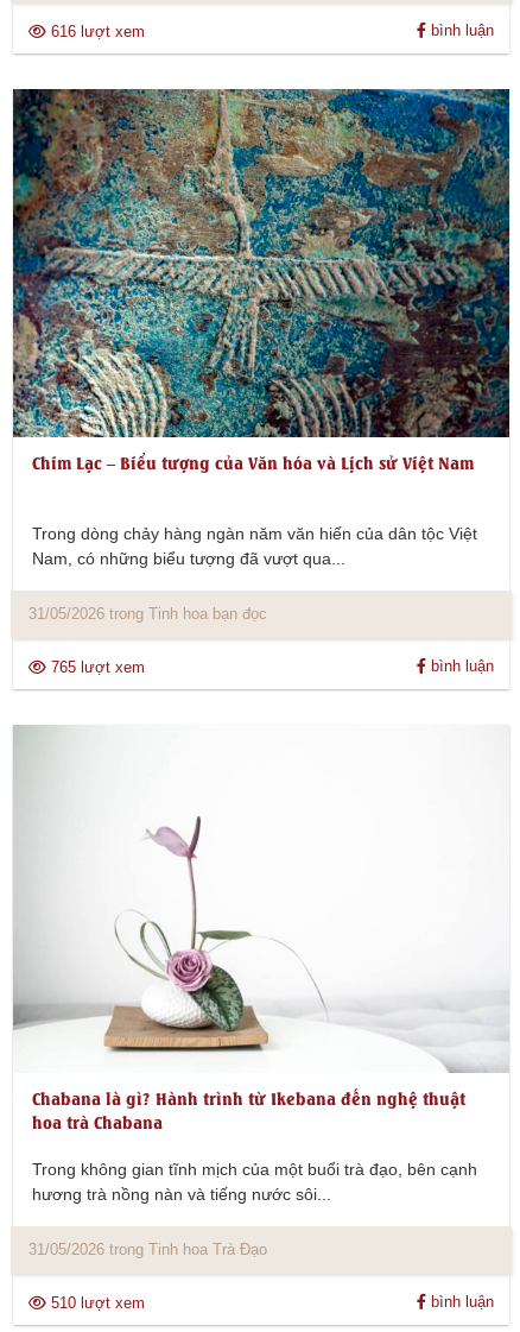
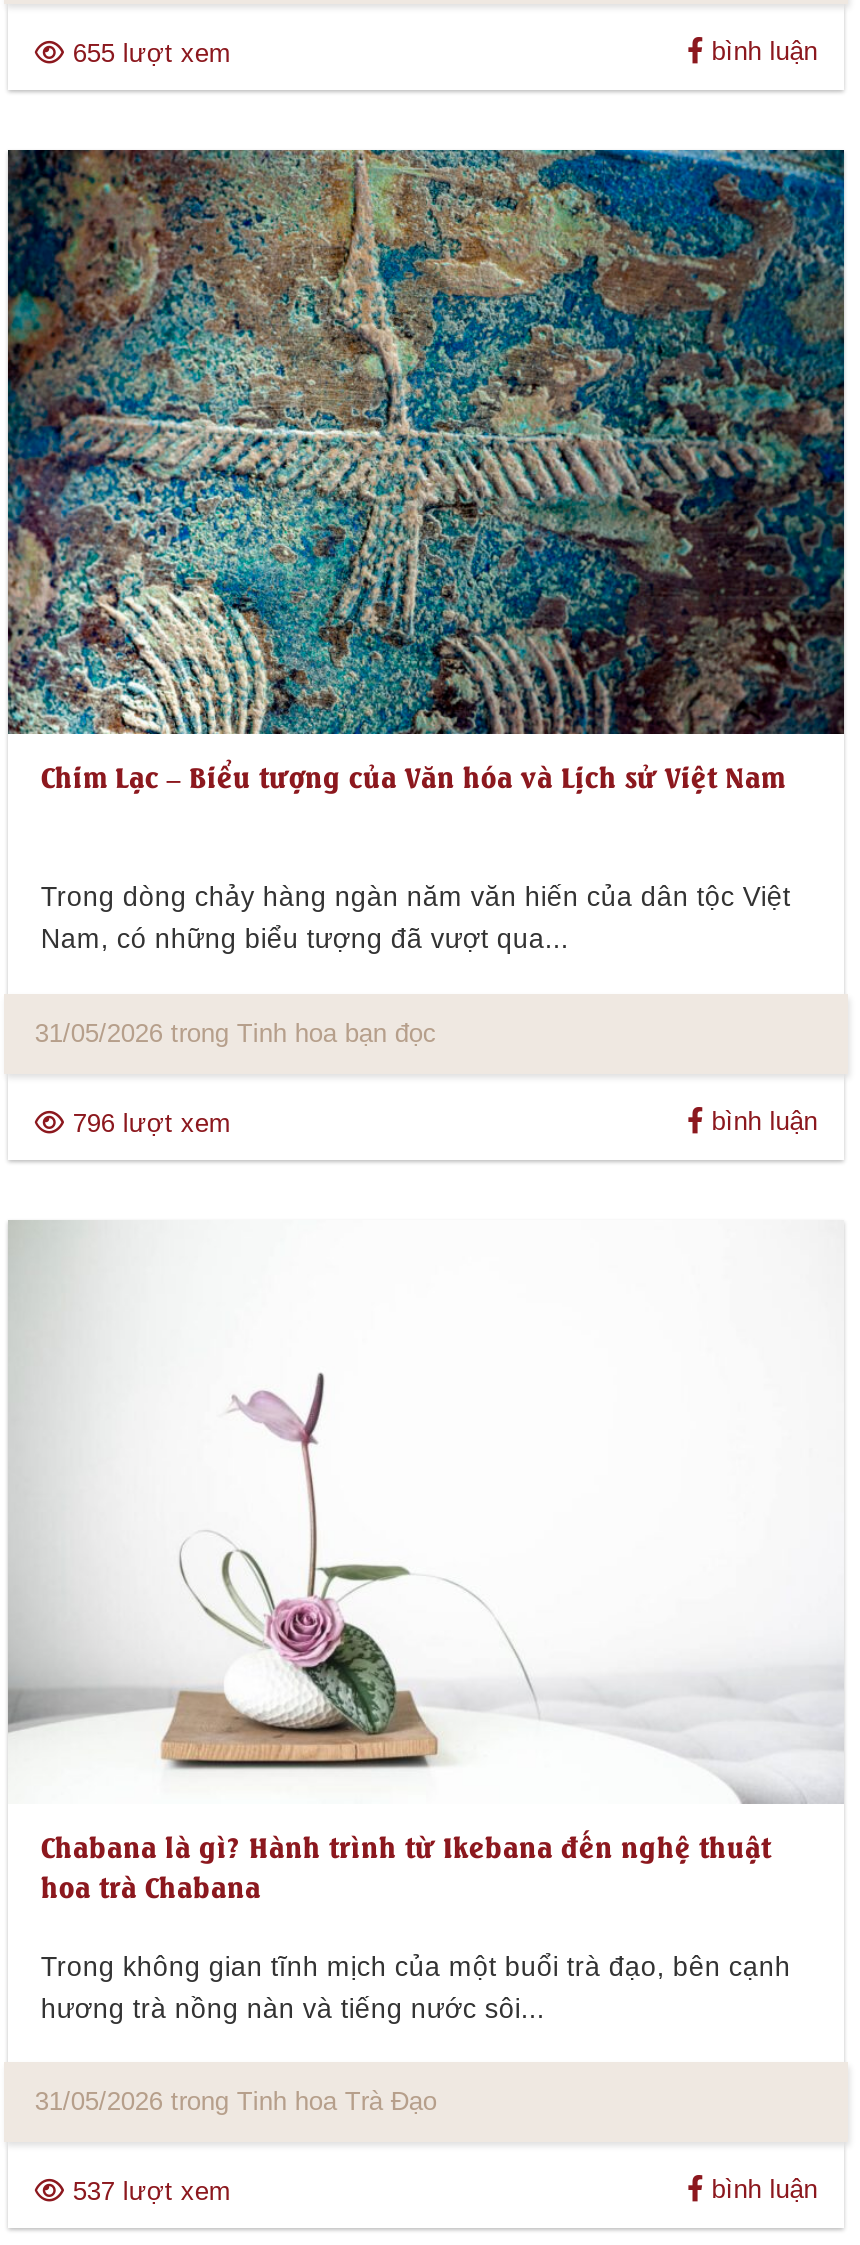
[47,23,145,41] 616 lượt xem -> [65,38,231,68] 655 lượt xem
[47,659,145,676] 765 lượt xem -> [65,1108,231,1138] 796 lượt xem
[47,1294,145,1312] 510 lượt xem -> [65,2177,231,2207] 537 lượt xem

